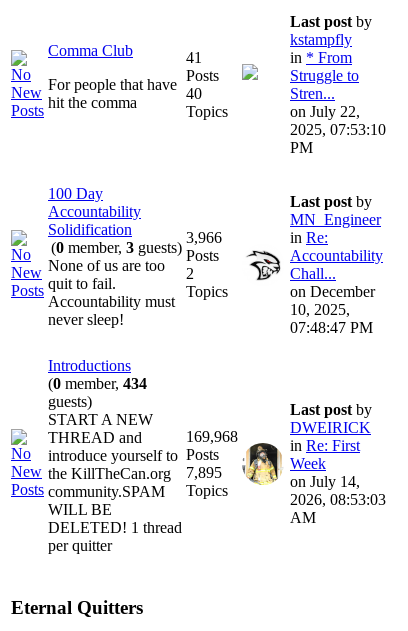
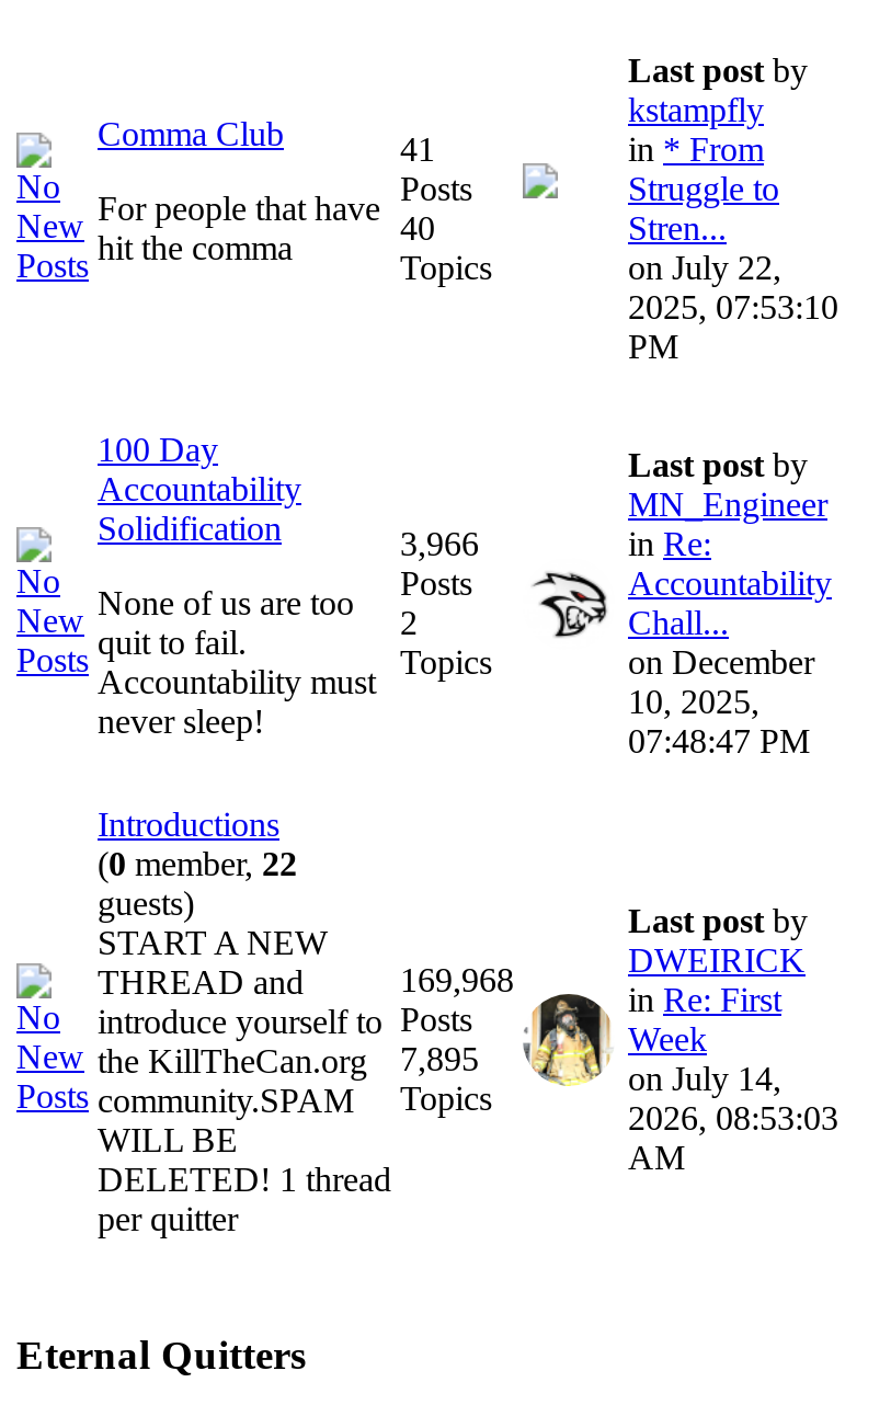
[51,239,182,256] (0 member, 3 guests) -> none
[48,375,147,392] (0 member, 434 -> [98,844,297,882] (0 member, 22

